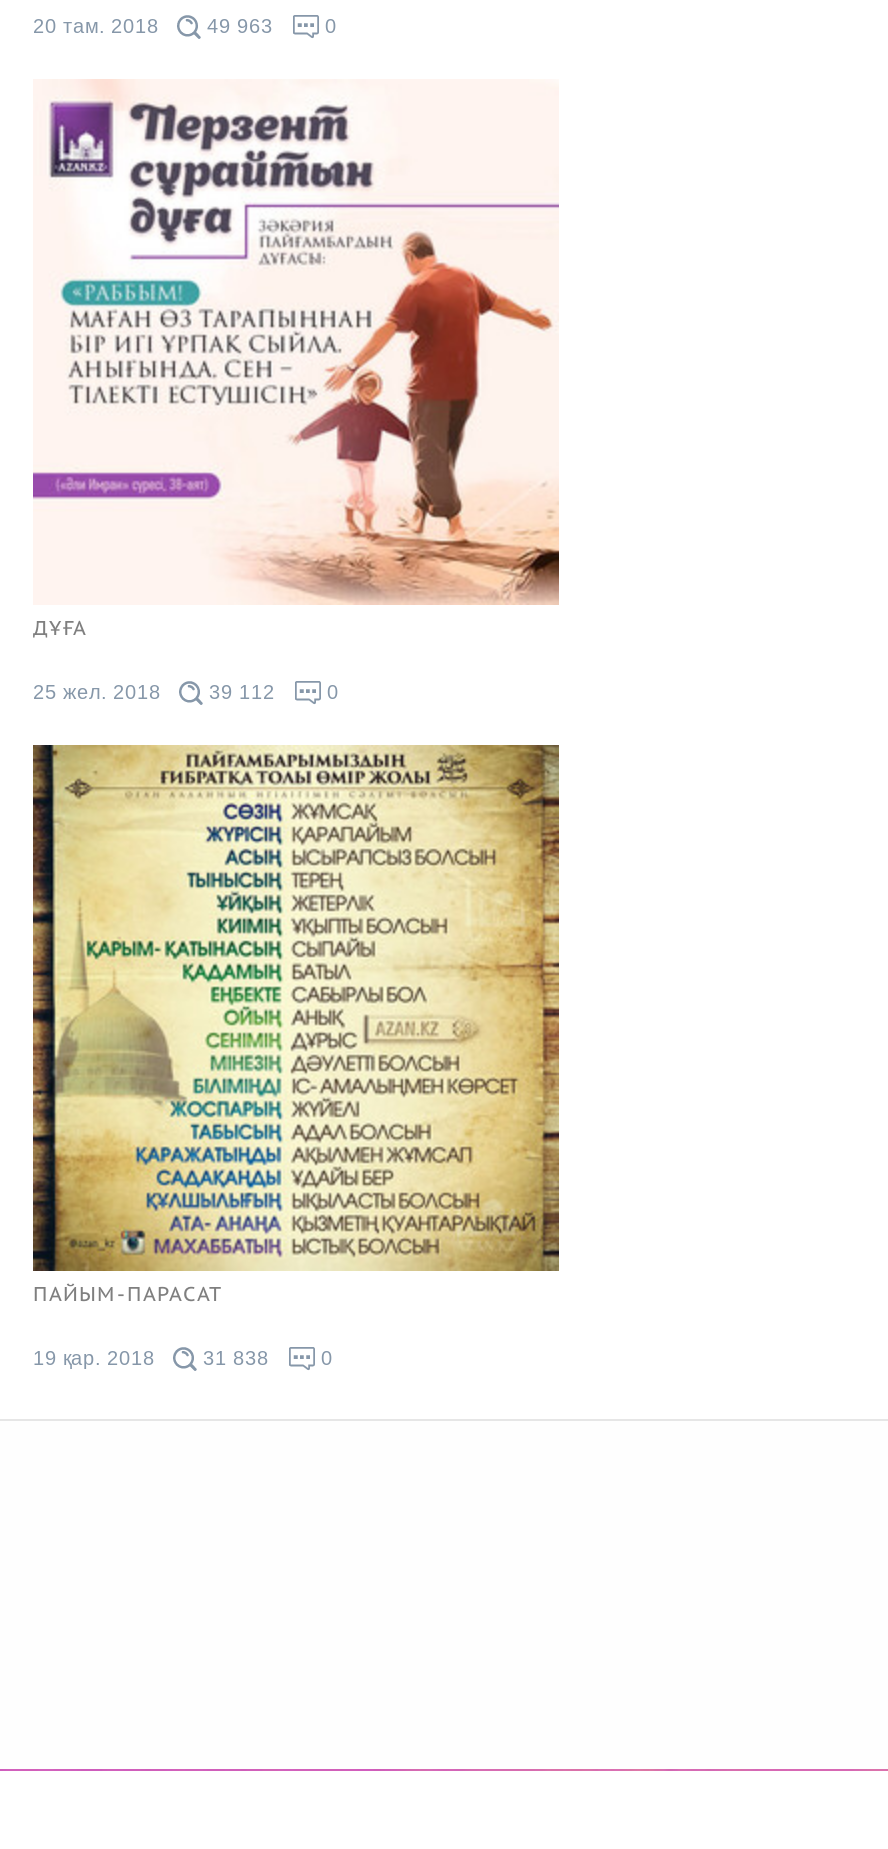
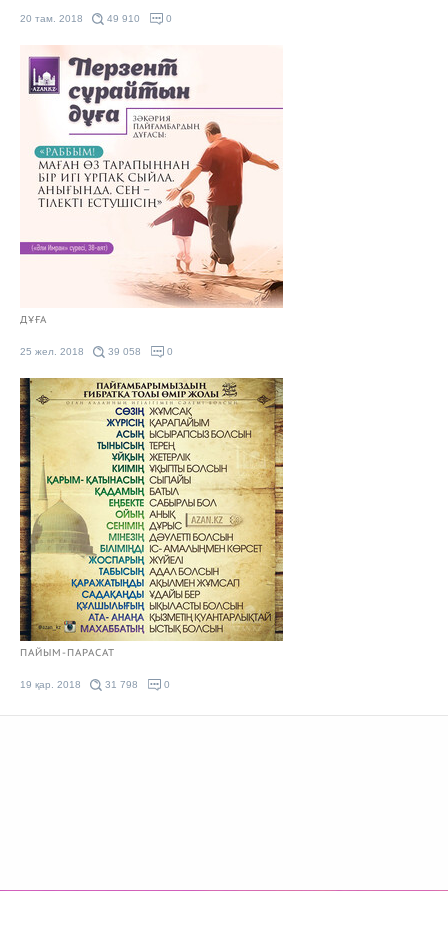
[33,15,273,37] 20 там. 2018 49 963 -> [20,13,140,24] 20 там. 2018 49 910
[33,681,275,703] 25 жел. 2018 39 112 -> [20,346,141,357] 25 жел. 2018 39 058
[33,1347,269,1369] 19 қар. 2018 31 838 -> [20,679,138,690] 19 қар. 2018 31 798

